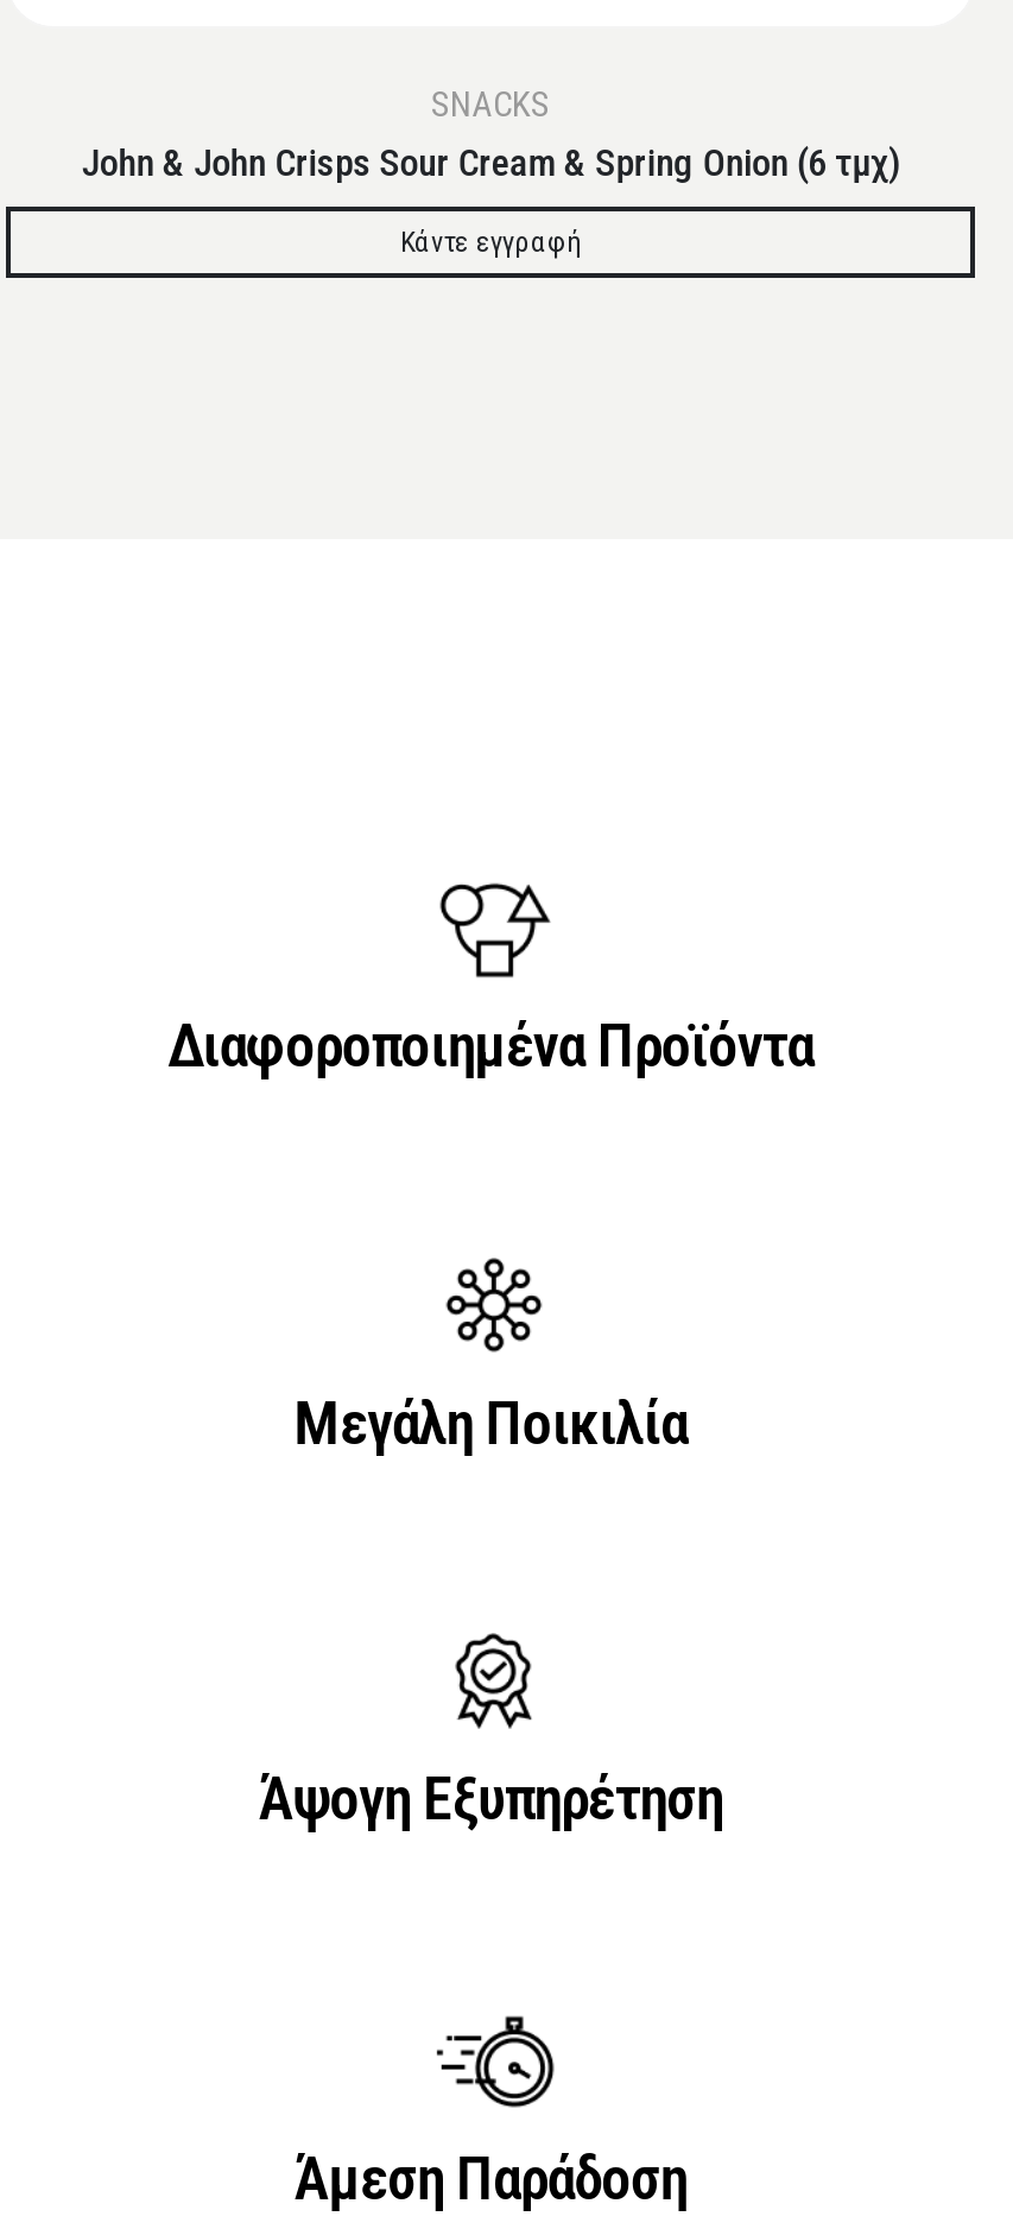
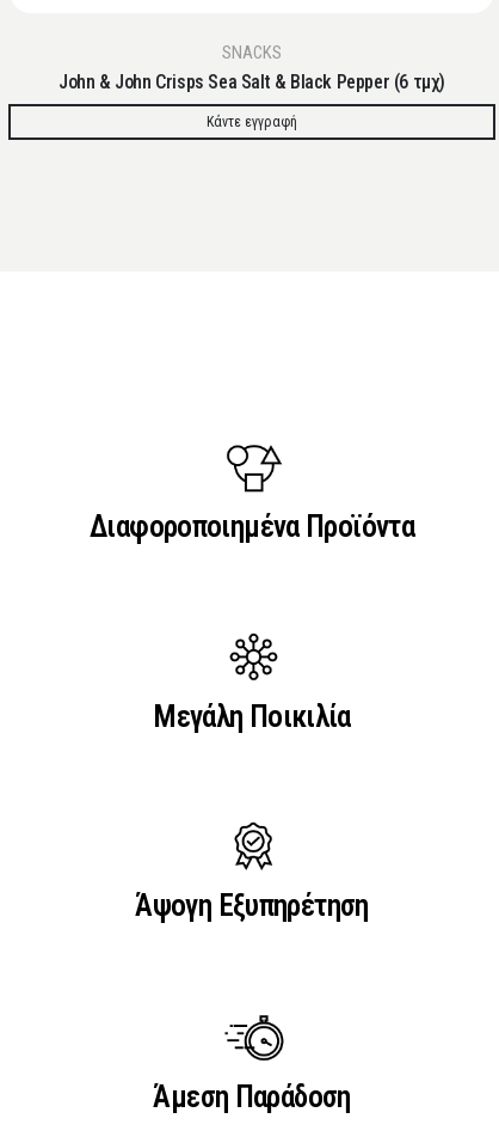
[82,140,899,185] John & John Crisps Sour Cream & Spring Onion (6 τμχ) -> [58,71,445,93] John & John Crisps Sea Salt & Black Pepper (6 τμχ)

